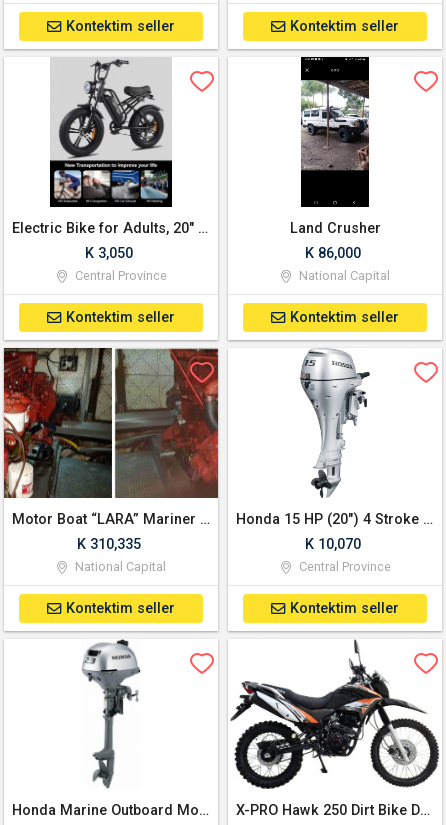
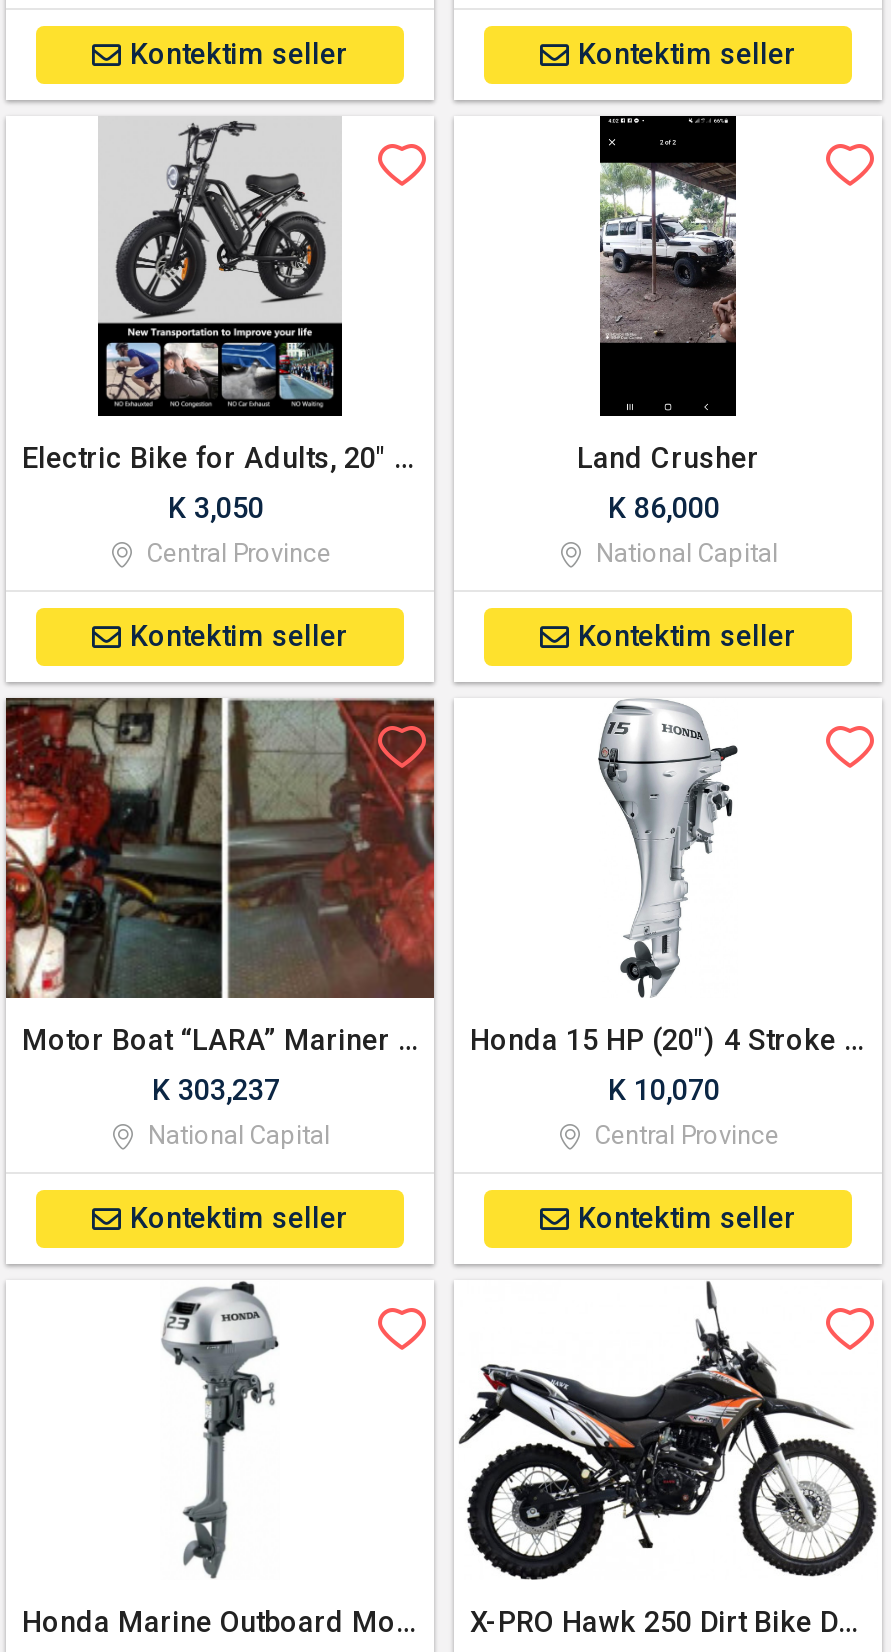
[77,536,141,553] K 310,335 -> [152,1074,280,1108] K 303,237

